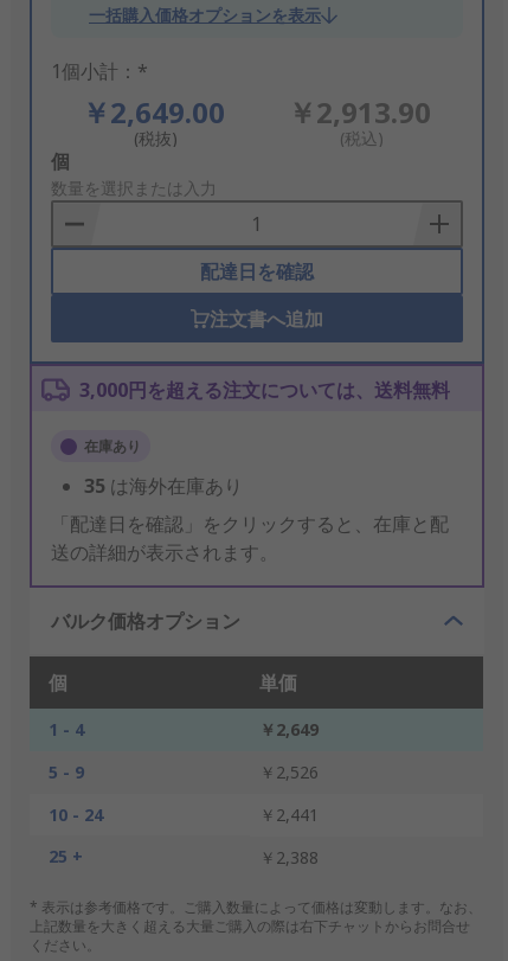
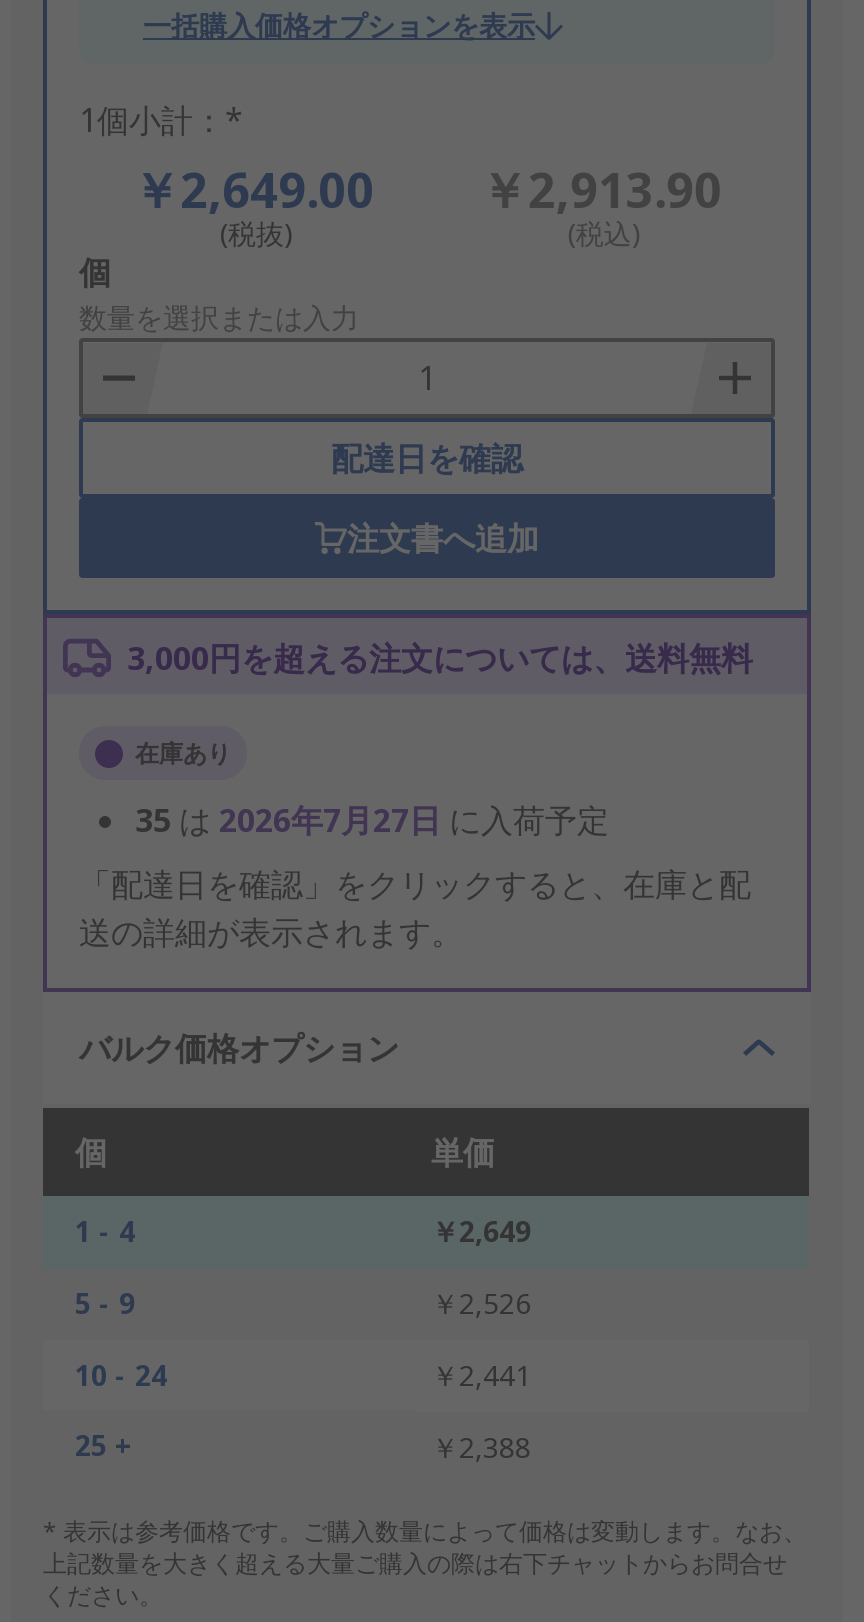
[84,473,243,499] 35は海外在庫あり -> [135,799,609,843] 35は2026年7月27日に入荷予定

